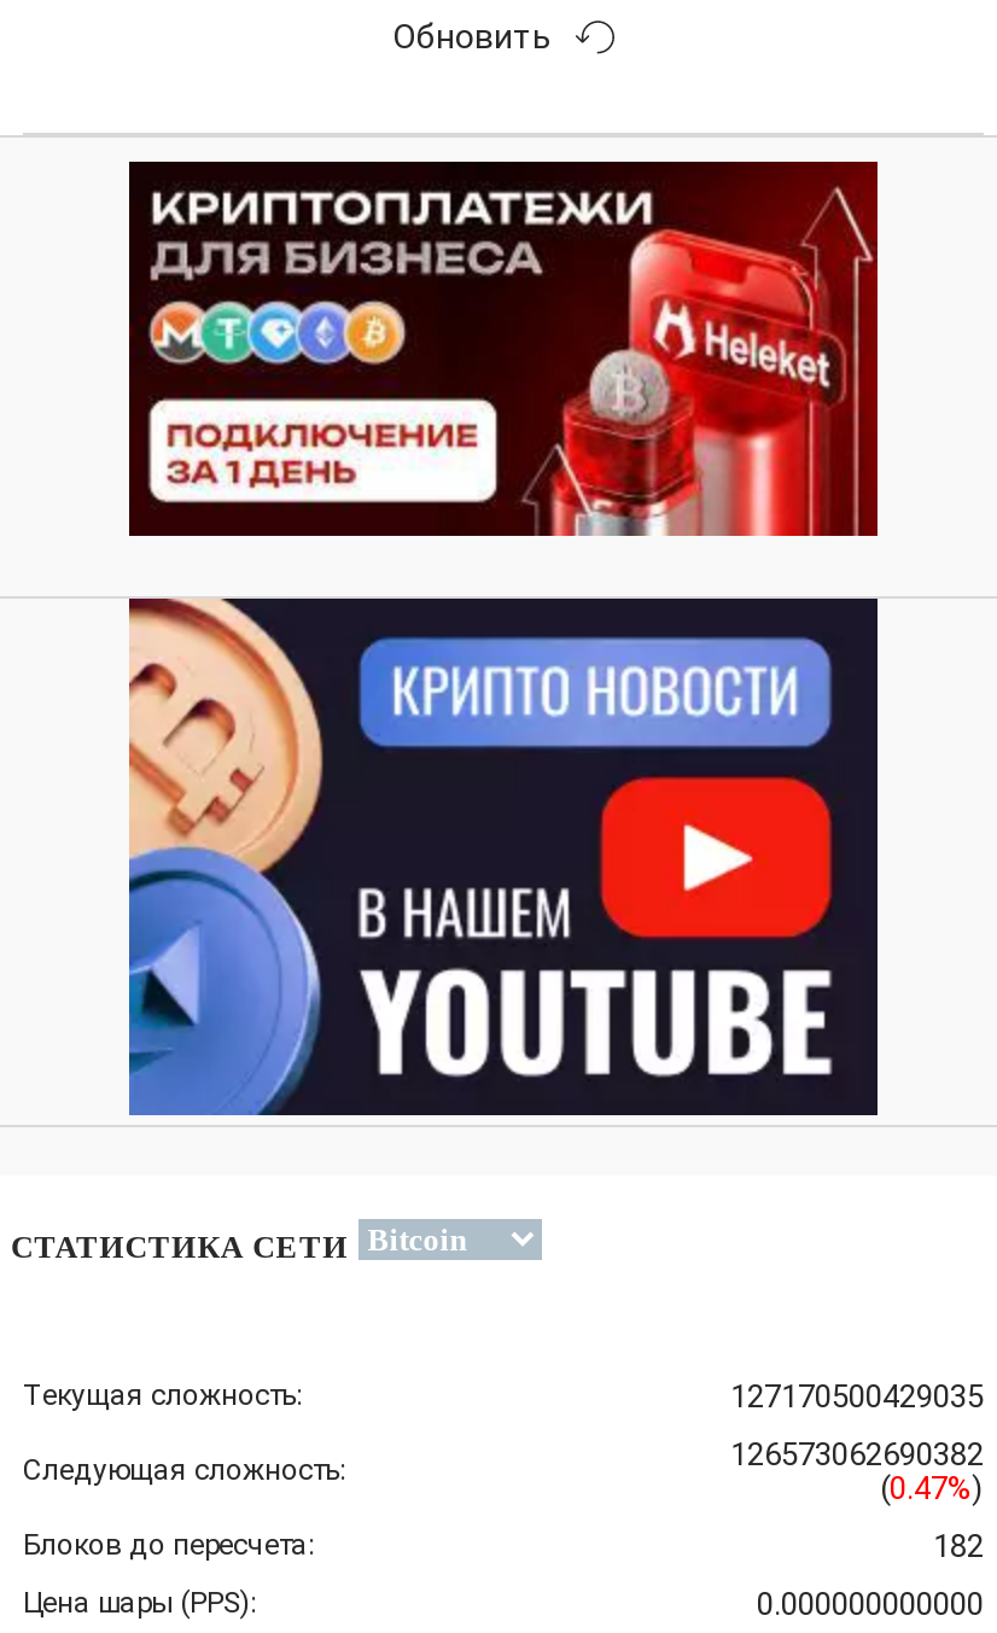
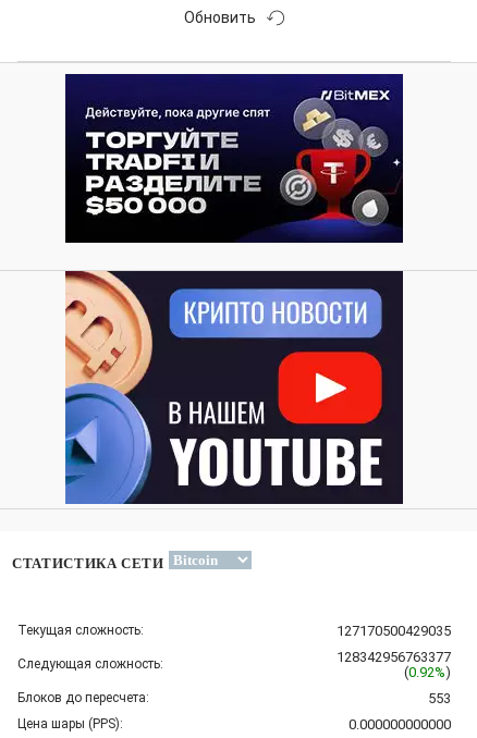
[129,159,880,538] [image] -> [65,73,404,244] [image]
[730,1436,984,1472] 126573062690382 -> [337,649,451,665] 128342956763377
[880,1470,984,1506] (0.47%) -> [404,664,451,680] (0.92%)
[933,1528,984,1564] 182 -> [428,690,451,706] 553

